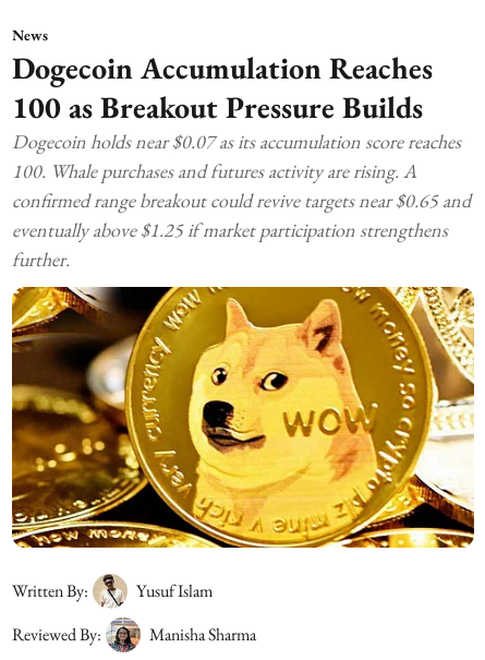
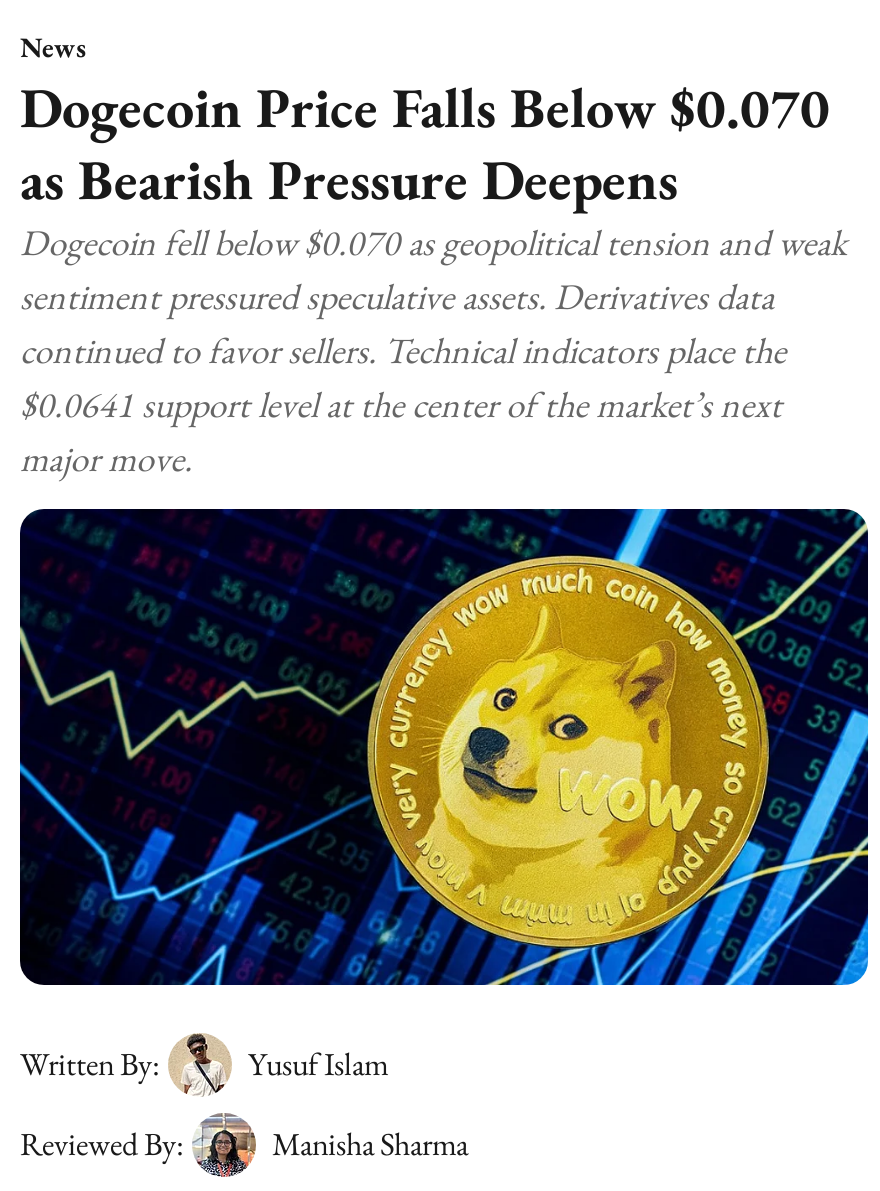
[12,48,471,272] Dogecoin Accumulation Reaches | 100 as Breakout Pressure Builds | Dogecoin holds near $0.07 as its accumulation score reaches | 100. Whale purchases and futures activity are rising. A | confirmed range breakout could revive targets near $0.65 and | eventually above $1.25 if market participation strengthens | further. -> [20,70,846,480] Dogecoin Price Falls Below $0.070 | as Bearish Pressure Deepens | Dogecoin fell below $0.070 as geopolitical tension and weak | sentiment pressured speculative assets. Derivatives data | continued to favor sellers. Technical indicators place the | $0.0641 support level at the center of the market’s next | major move.
[11,286,475,549] [image] -> [18,506,870,988] [image]

